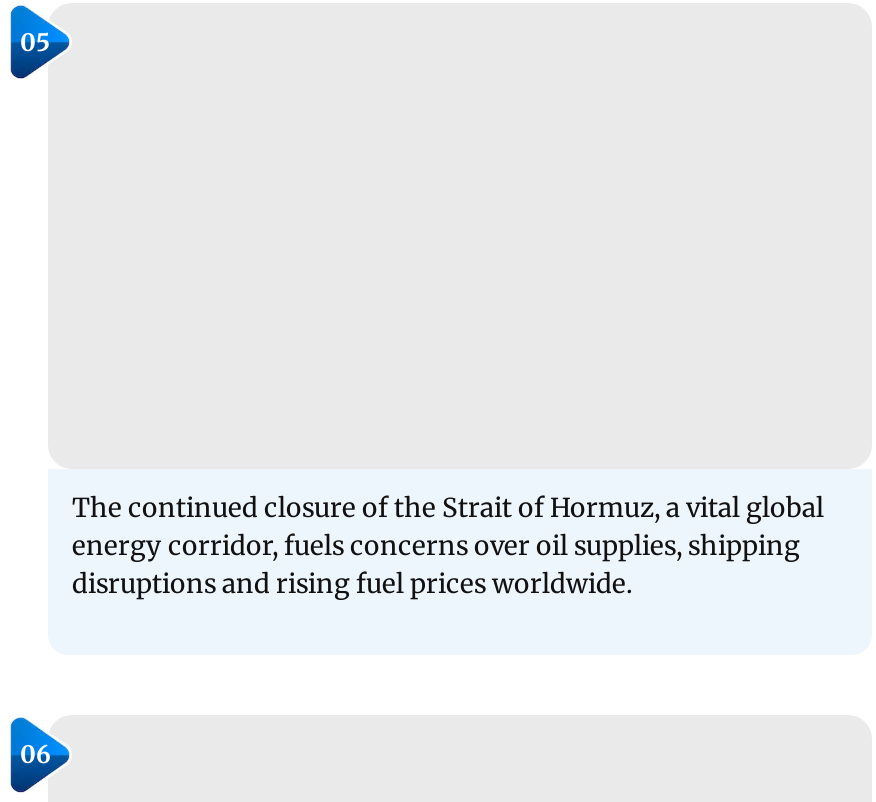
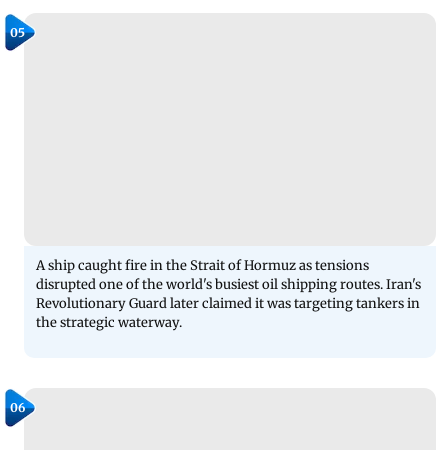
[72,491,824,601] The continued closure of the Strait of Hormuz, a vital global | energy corridor, fuels concerns over oil supplies, shipping | disruptions and rising fuel prices worldwide. -> [36,257,421,331] A ship caught fire in the Strait of Hormuz as tensions | disrupted one of the world's busiest oil shipping routes. Iran's | Revolutionary Guard later claimed it was targeting tankers in | the strategic waterway.

